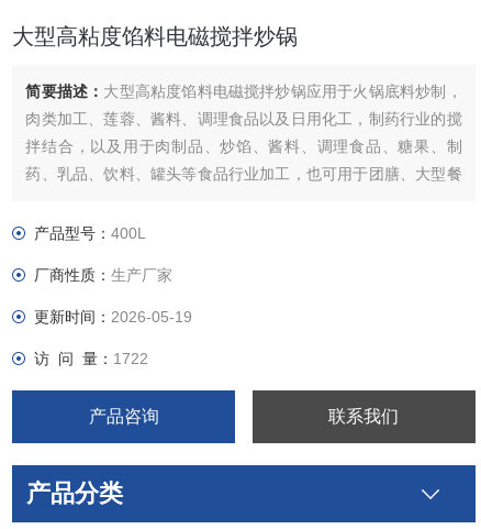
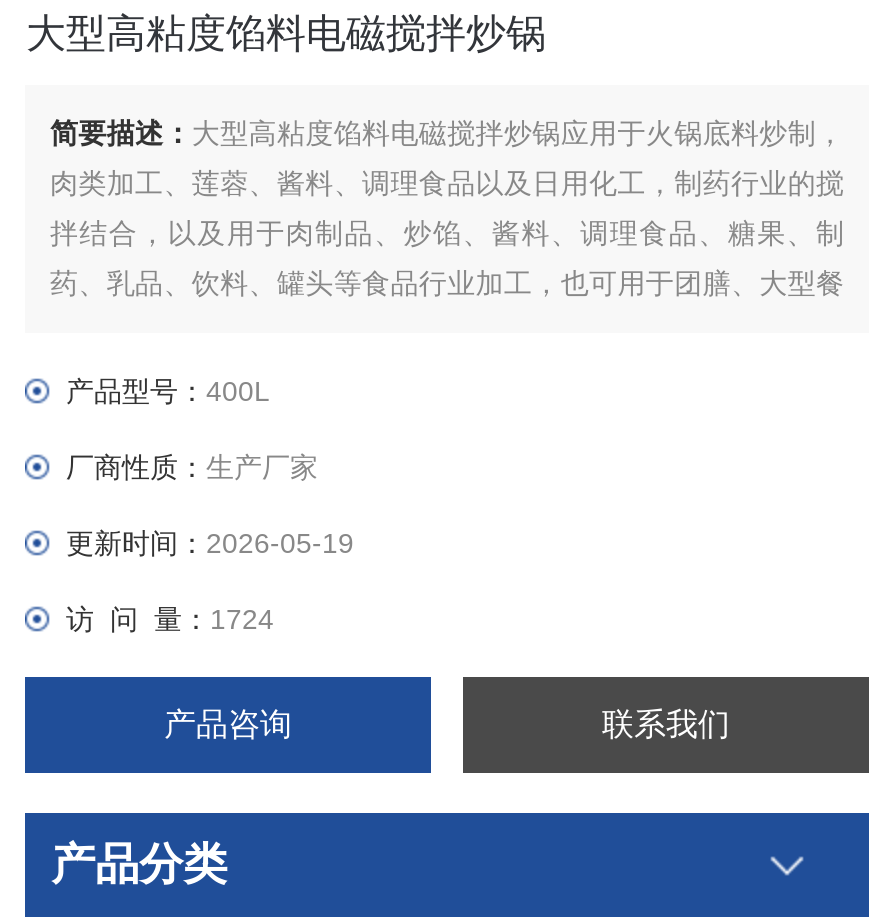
[34,350,149,367] 访 问 量：1722 -> [66,603,274,635] 访 问 量：1724

